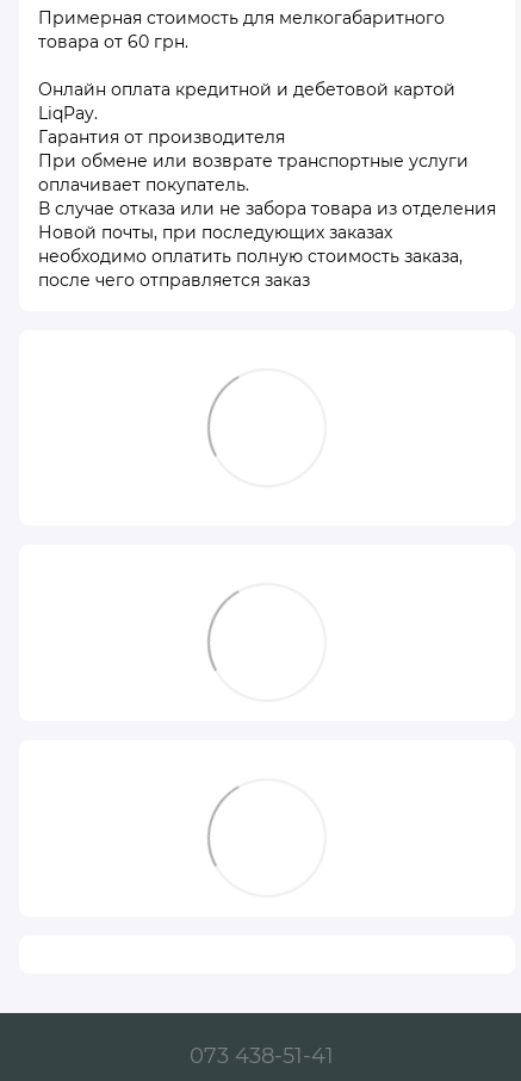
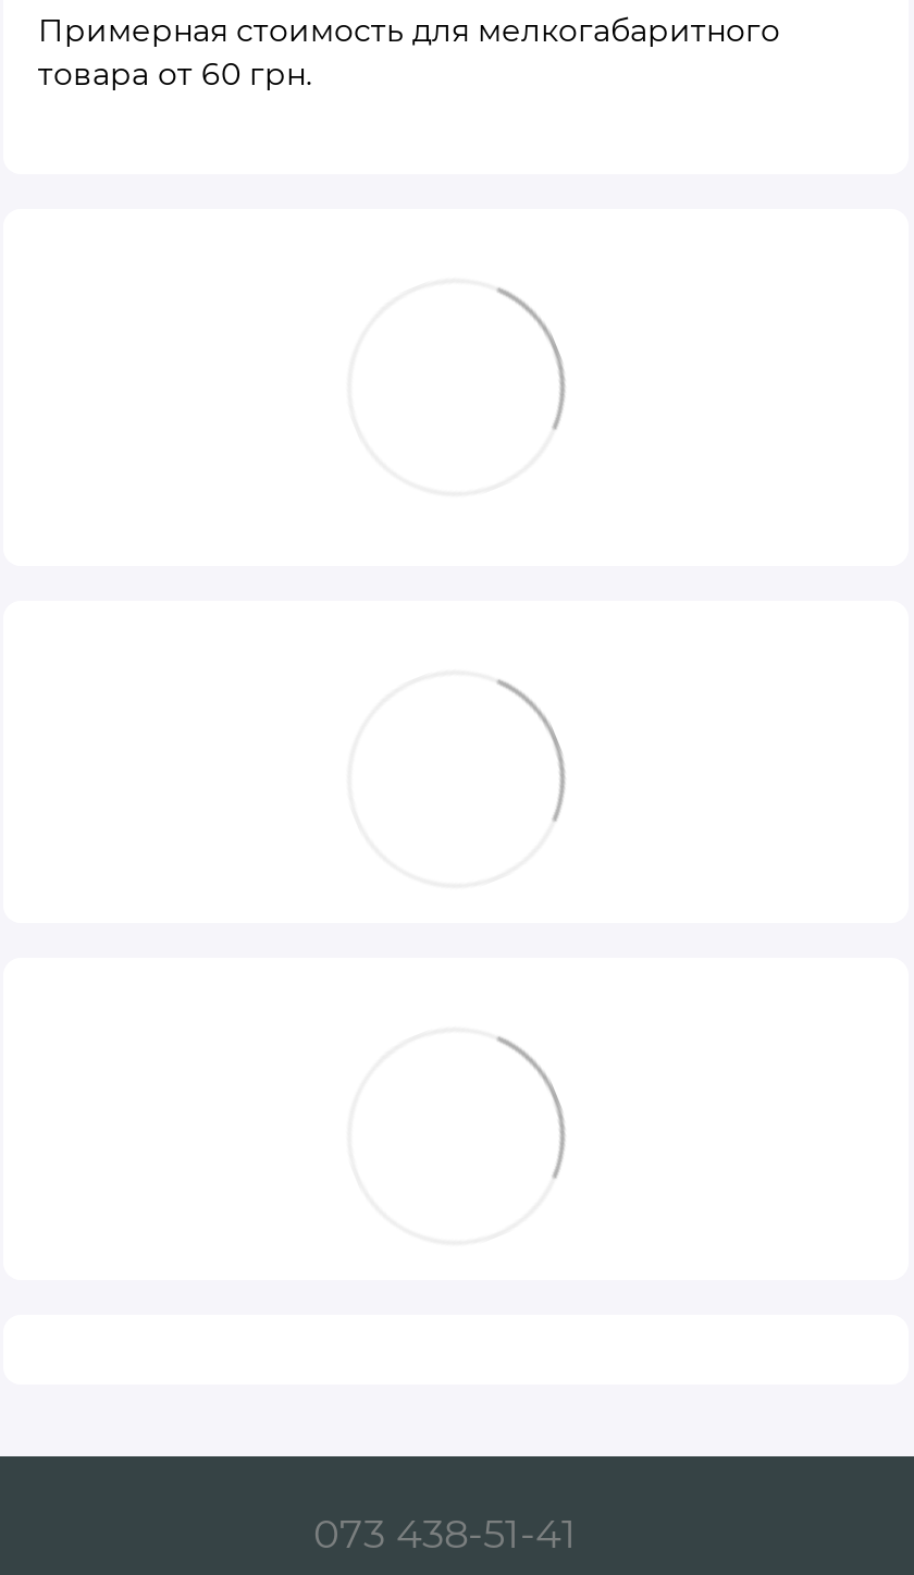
[38,79,496,291] Онлайн оплата кредитной и дебетовой картой | LiqPay. | Гарантия от производителя | При обмене или возврате транспортные услуги | оплачивает покупатель. | В случае отказа или не забора товара из отделения | Новой почты, при последующих заказах | необходимо оплатить полную стоимость заказа, | после чего отправляется заказ -> none

